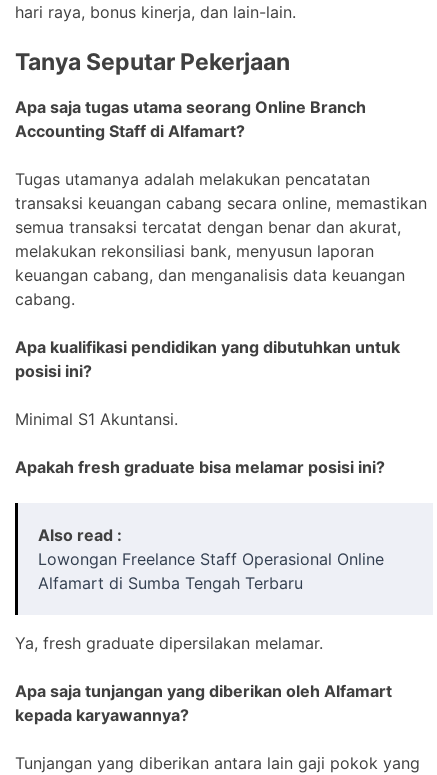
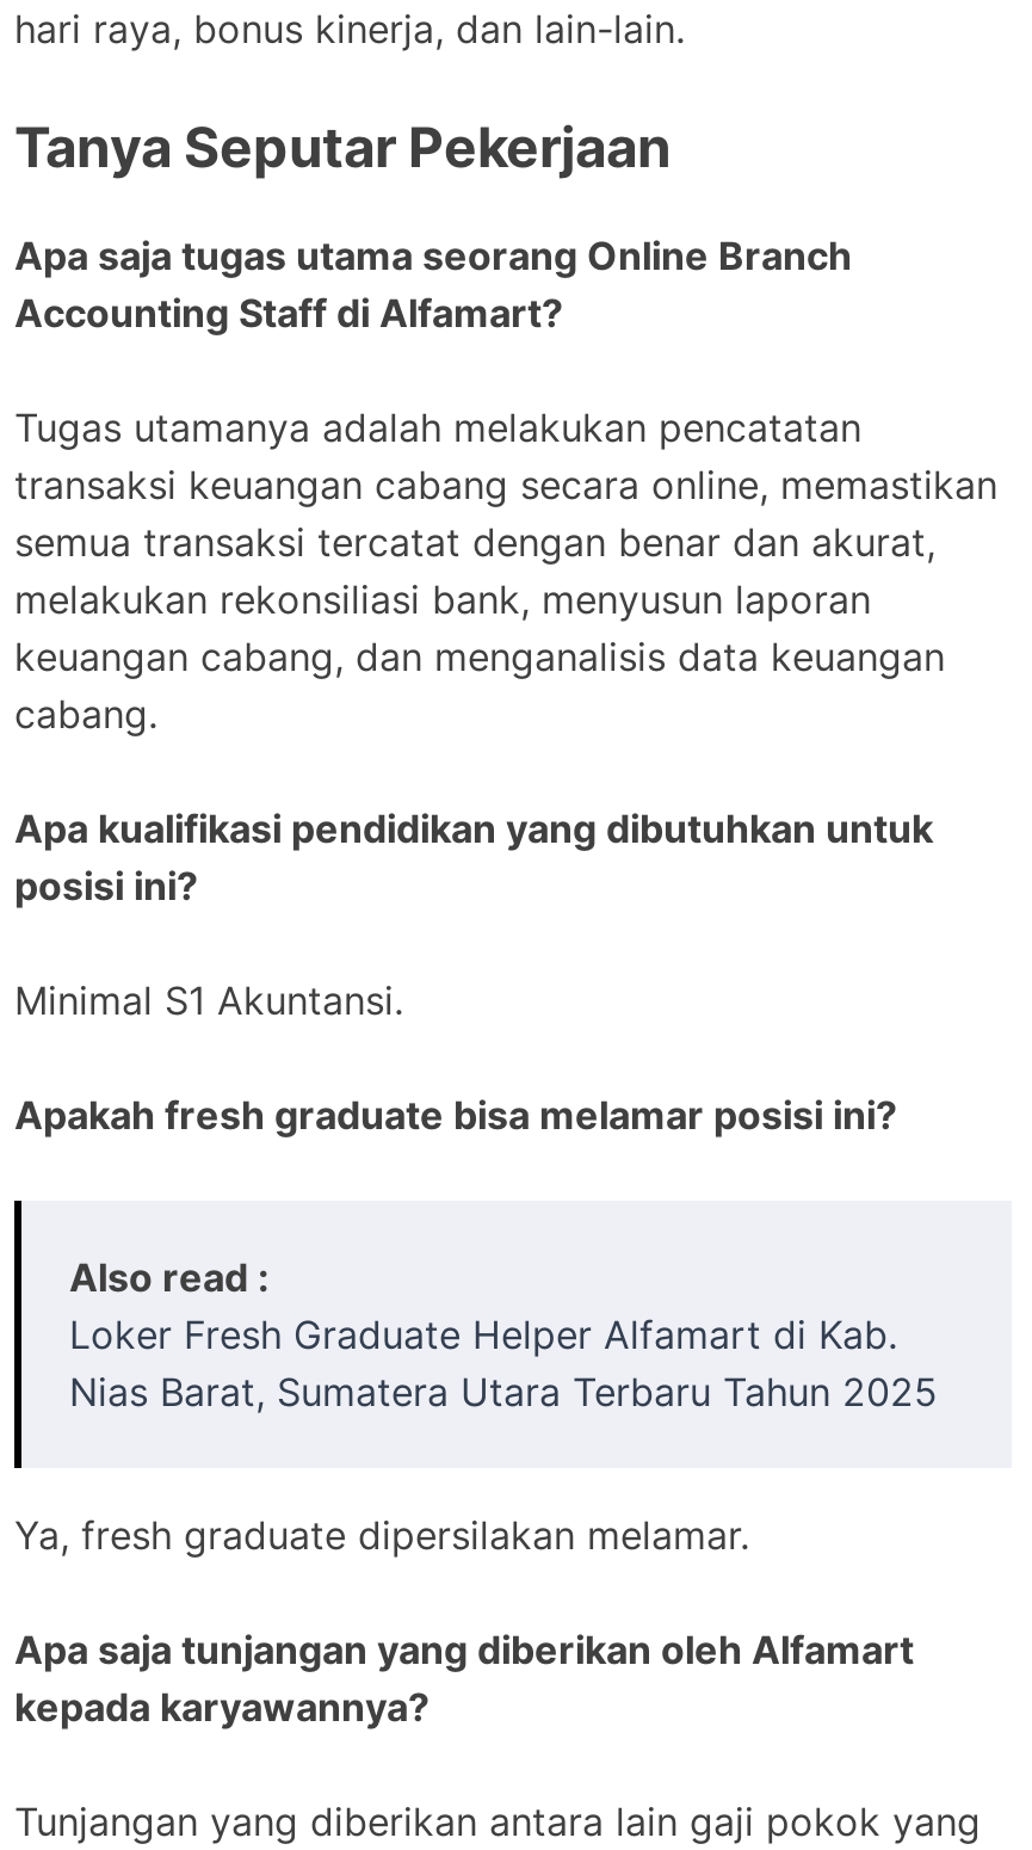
[38,549,384,593] Lowongan Freelance Staff Operasional Online | Alfamart di Sumba Tengah Terbaru -> [69,1310,938,1415] Loker Fresh Graduate Helper Alfamart di Kab. | Nias Barat, Sumatera Utara Terbaru Tahun 2025

